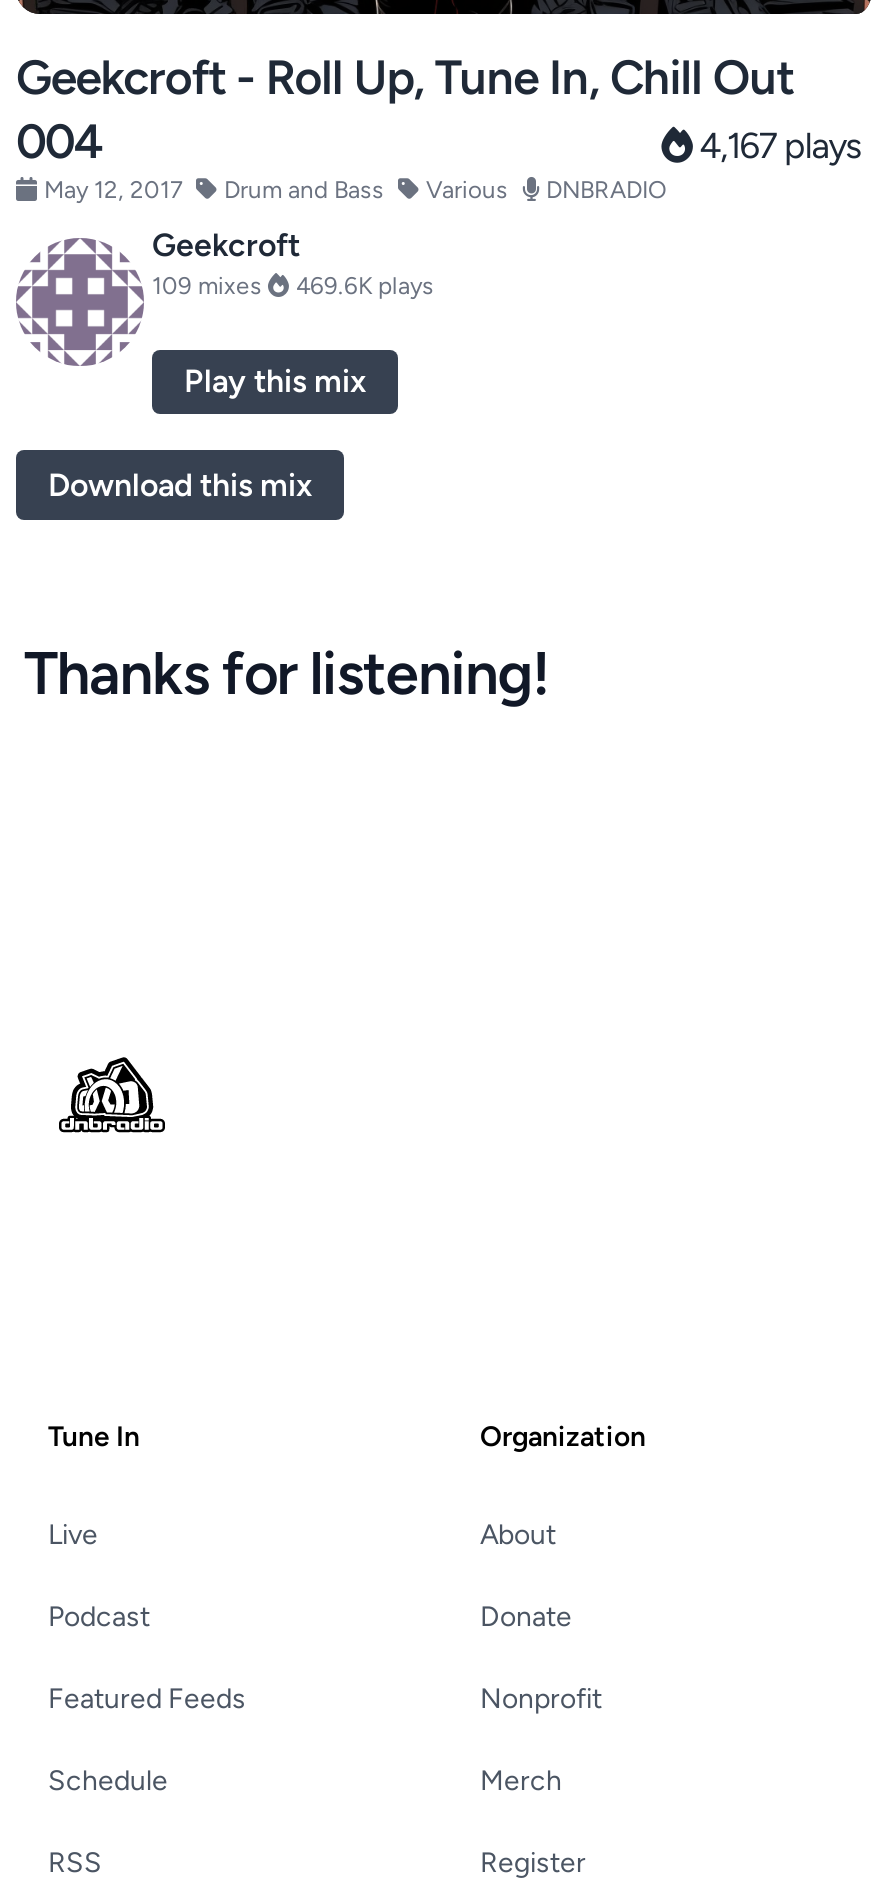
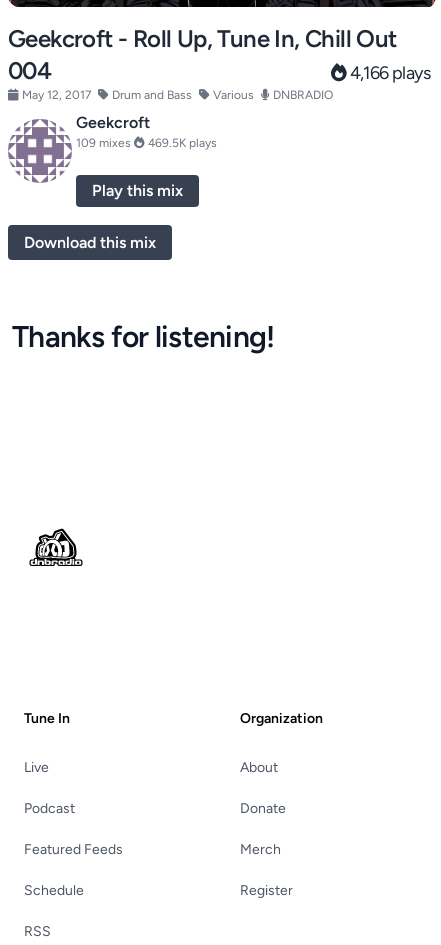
[692,124,860,168] 4,167 plays -> [346,62,430,84] 4,166 plays
[152,272,434,300] 109 mixes 469.6K plays -> [76,136,217,150] 109 mixes 469.5K plays
[480,1682,602,1716] Nonprofit -> none
moved [480,1764,586,1880] -> [240,841,293,899]: Merch | Register

